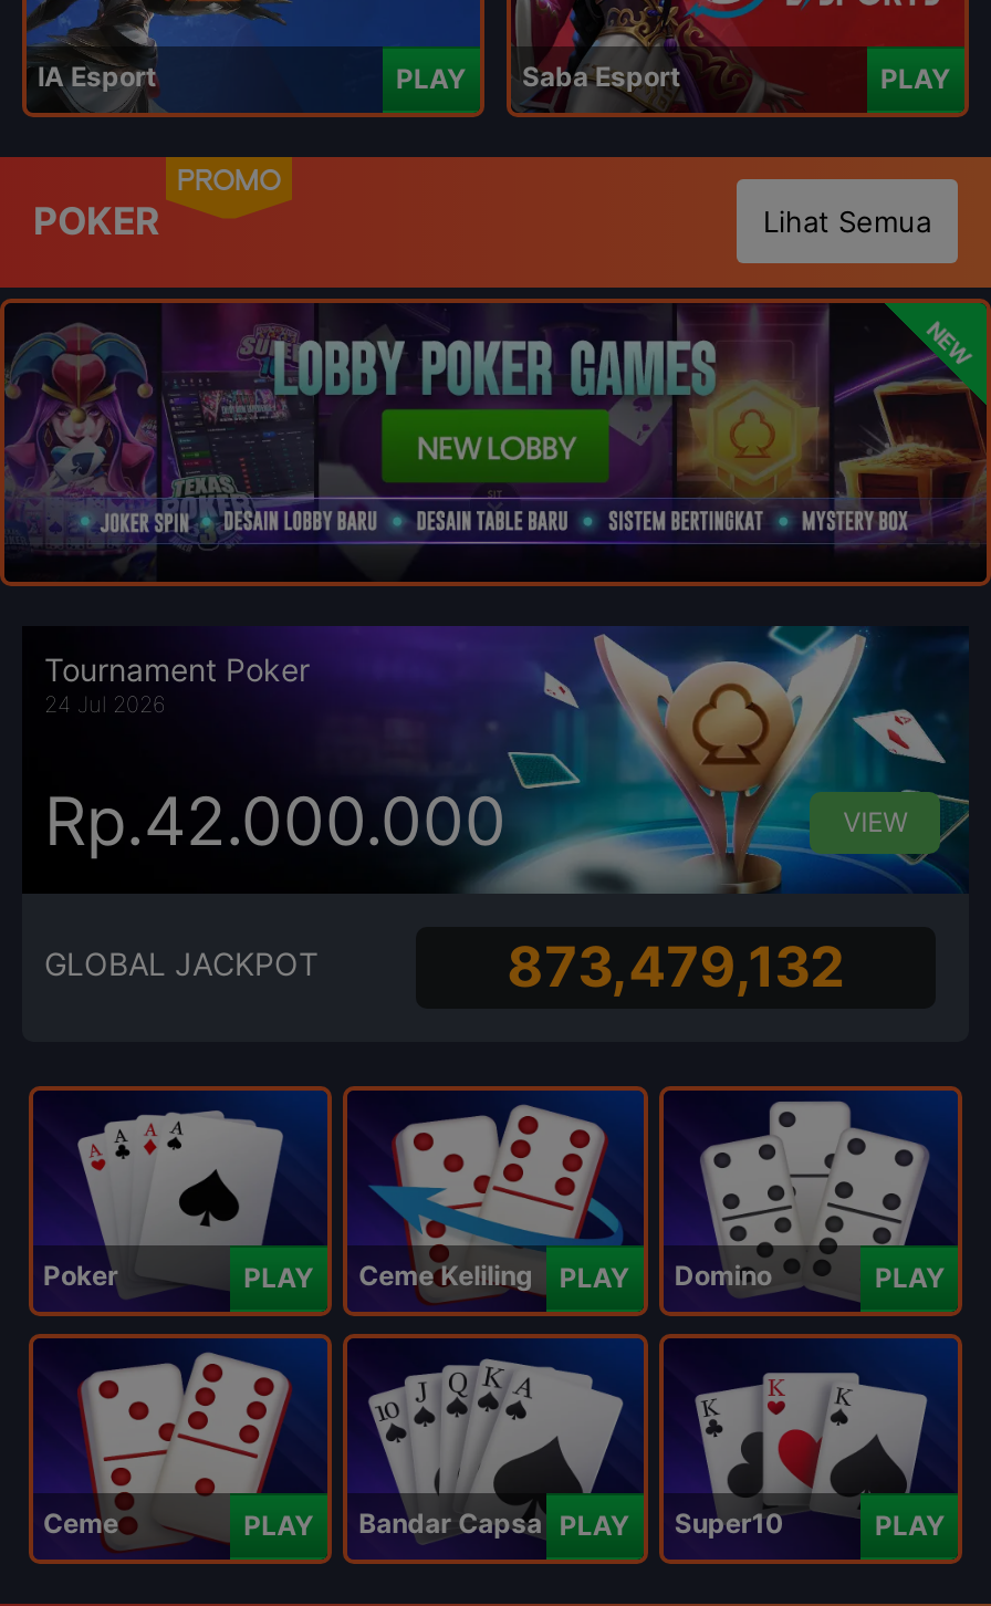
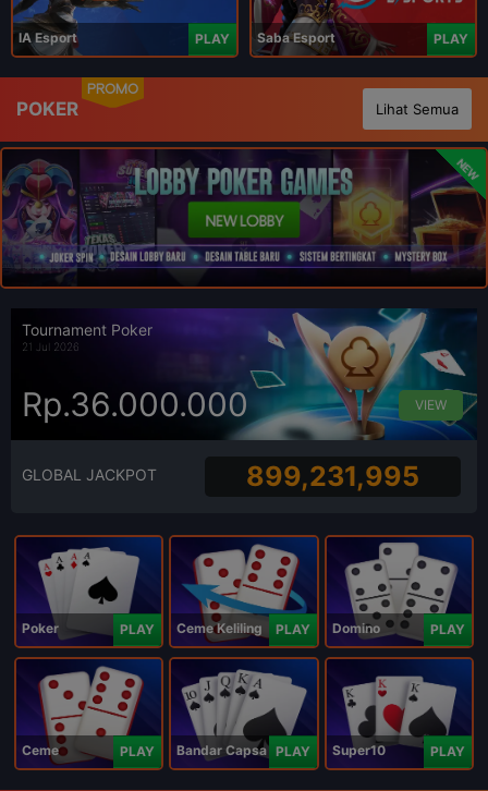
[44,690,166,717] 24 Jul 2026 -> [22,340,80,353] 21 Jul 2026
[44,780,507,860] Rp.42.000.000 -> [22,384,248,423] Rp.36.000.000
[507,934,845,1000] 873,479,132 -> [246,460,419,492] 899,231,995

